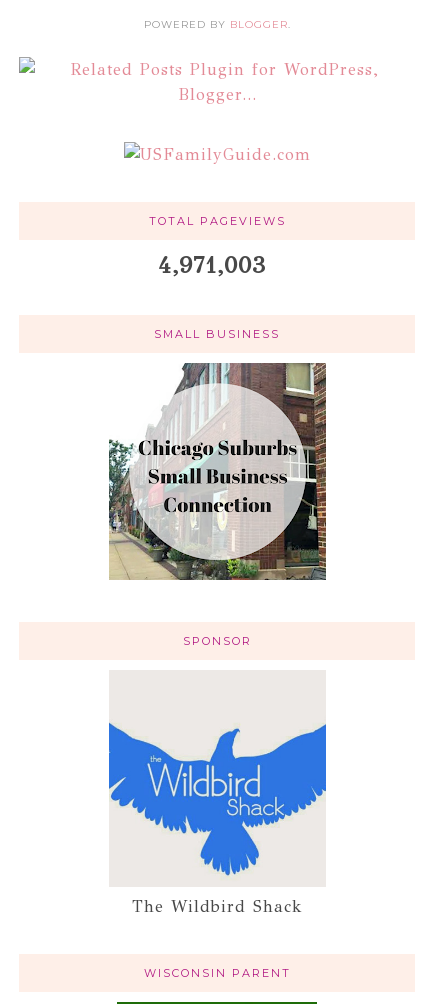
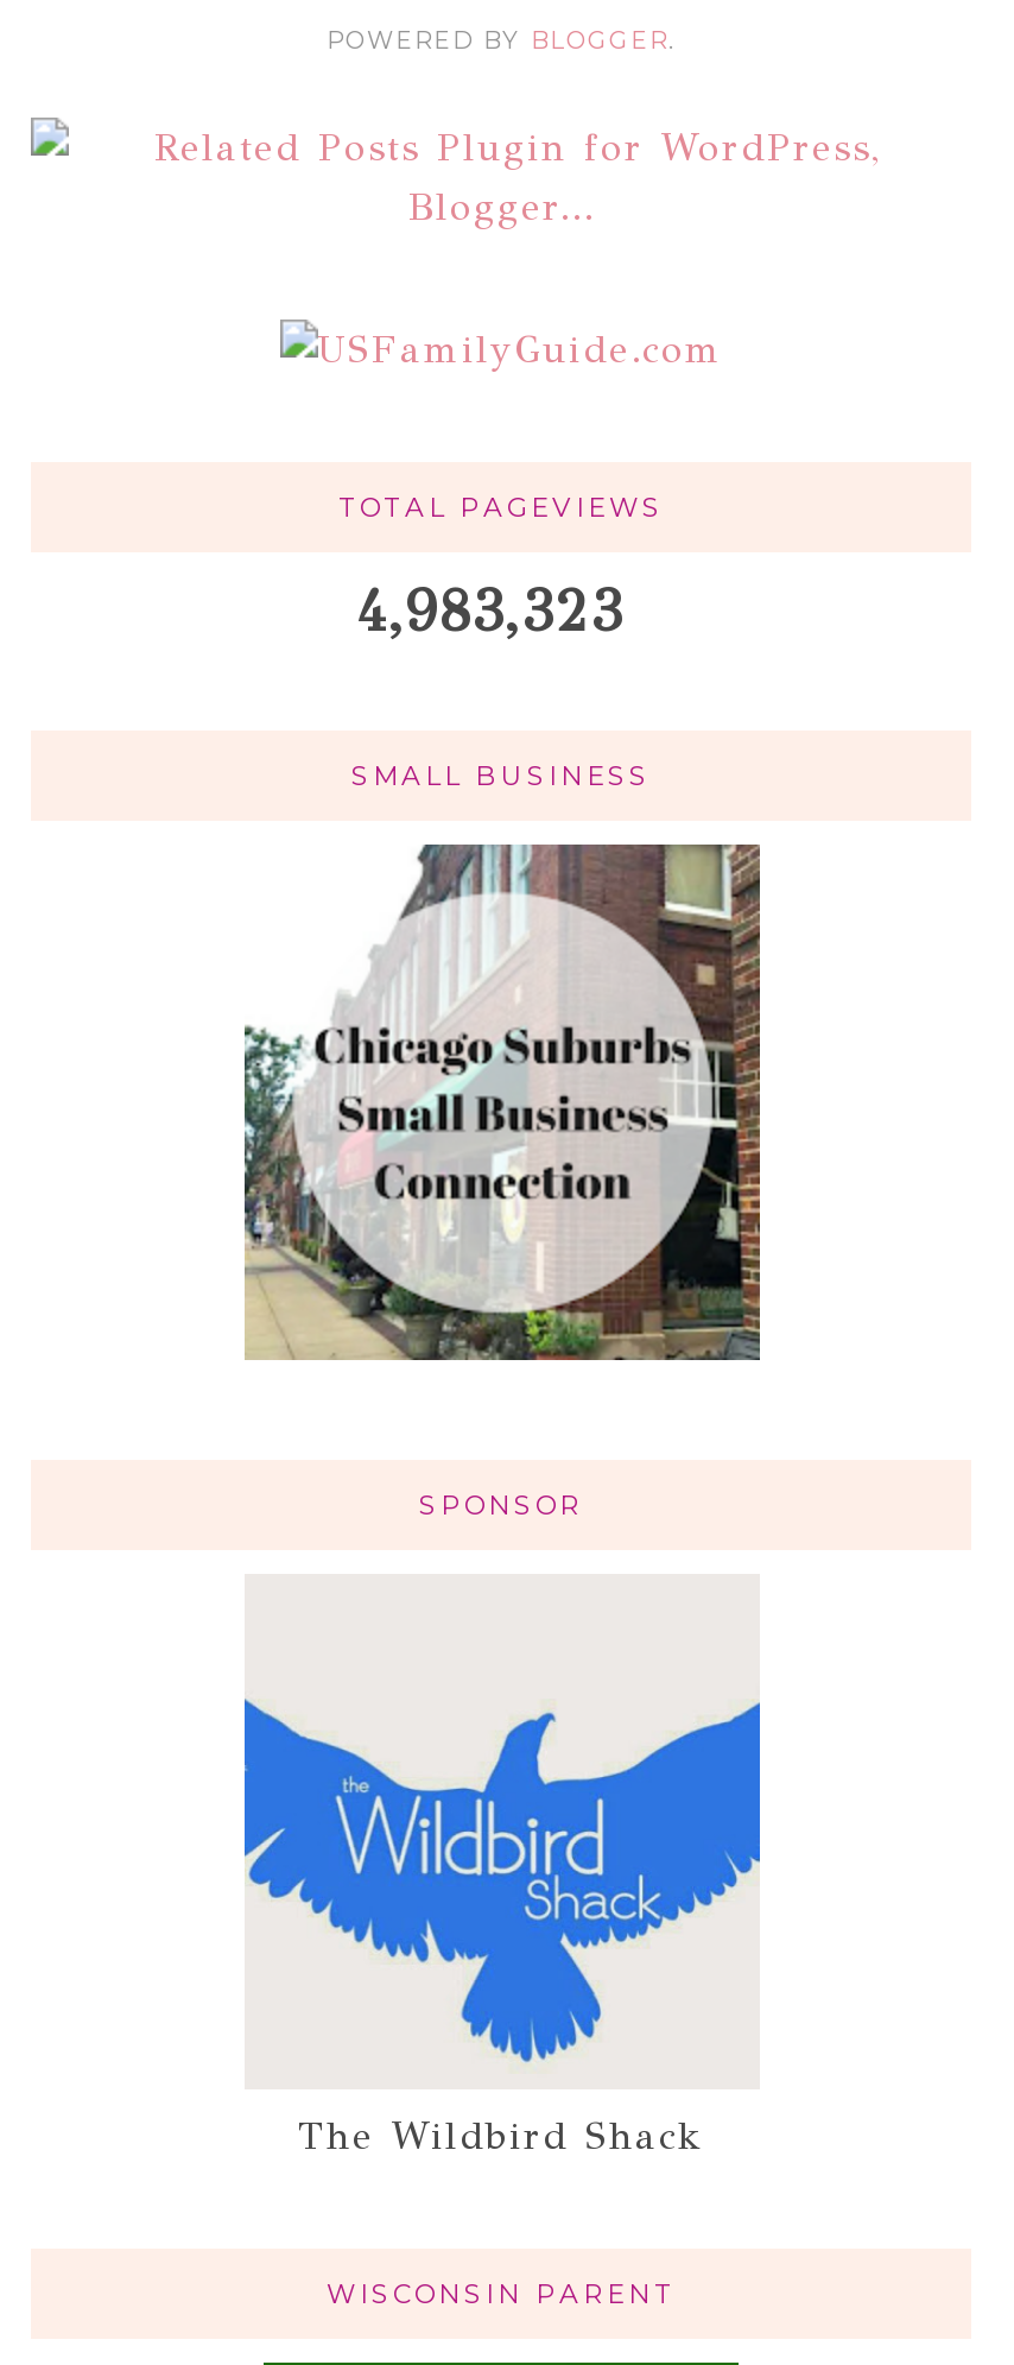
[158,250,266,280] 4,971,003 -> [355,575,623,646] 4,983,323

